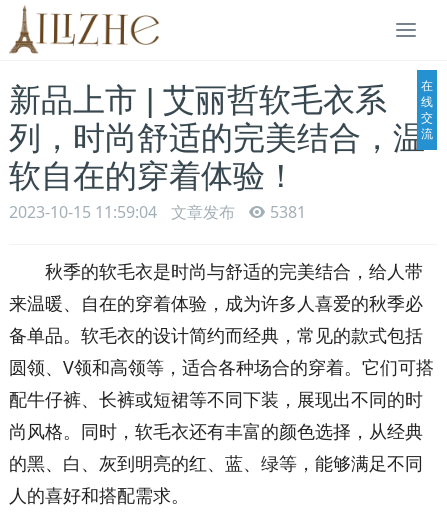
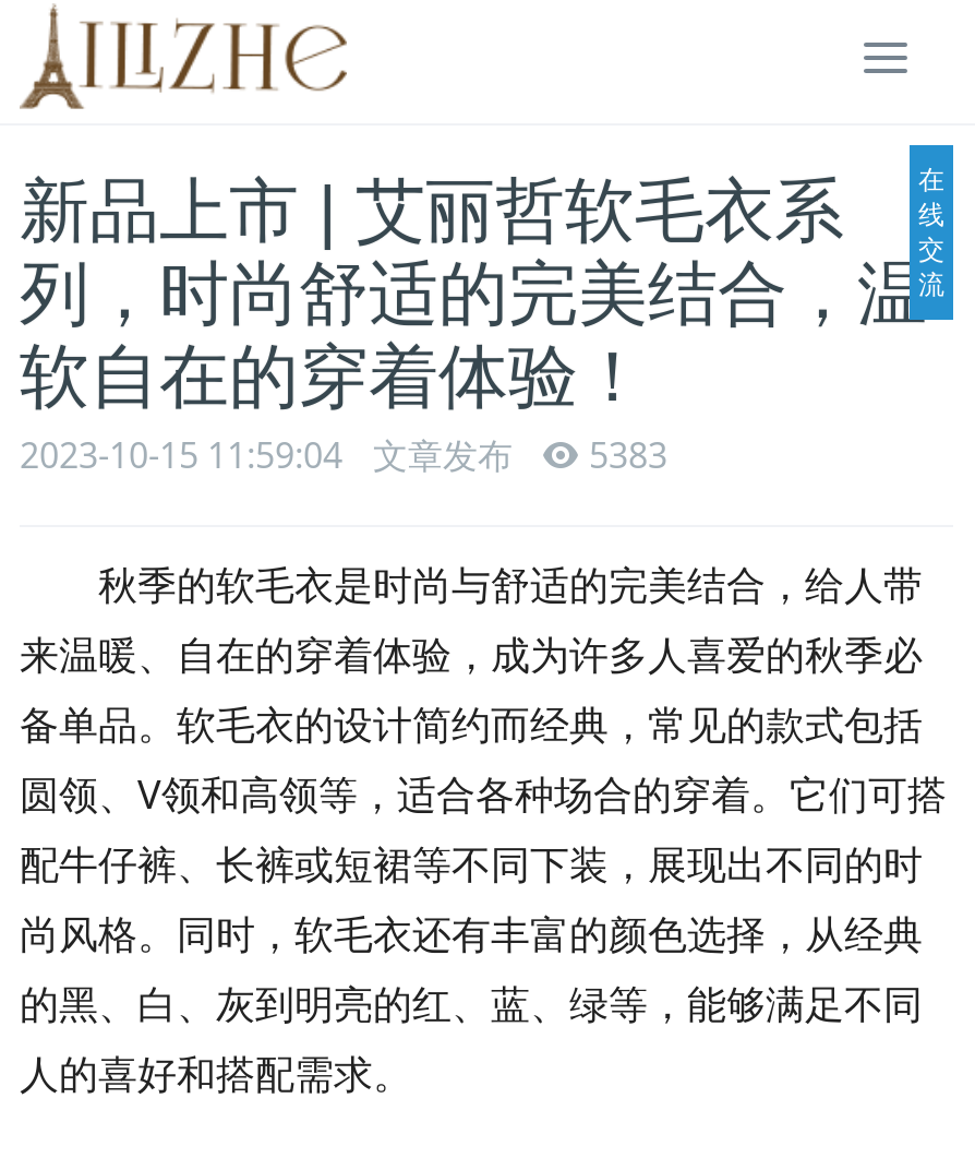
[9,201,306,223] 2023-10-15 11:59:04 文章发布 5381 -> [20,431,667,479] 2023-10-15 11:59:04 文章发布 5383

